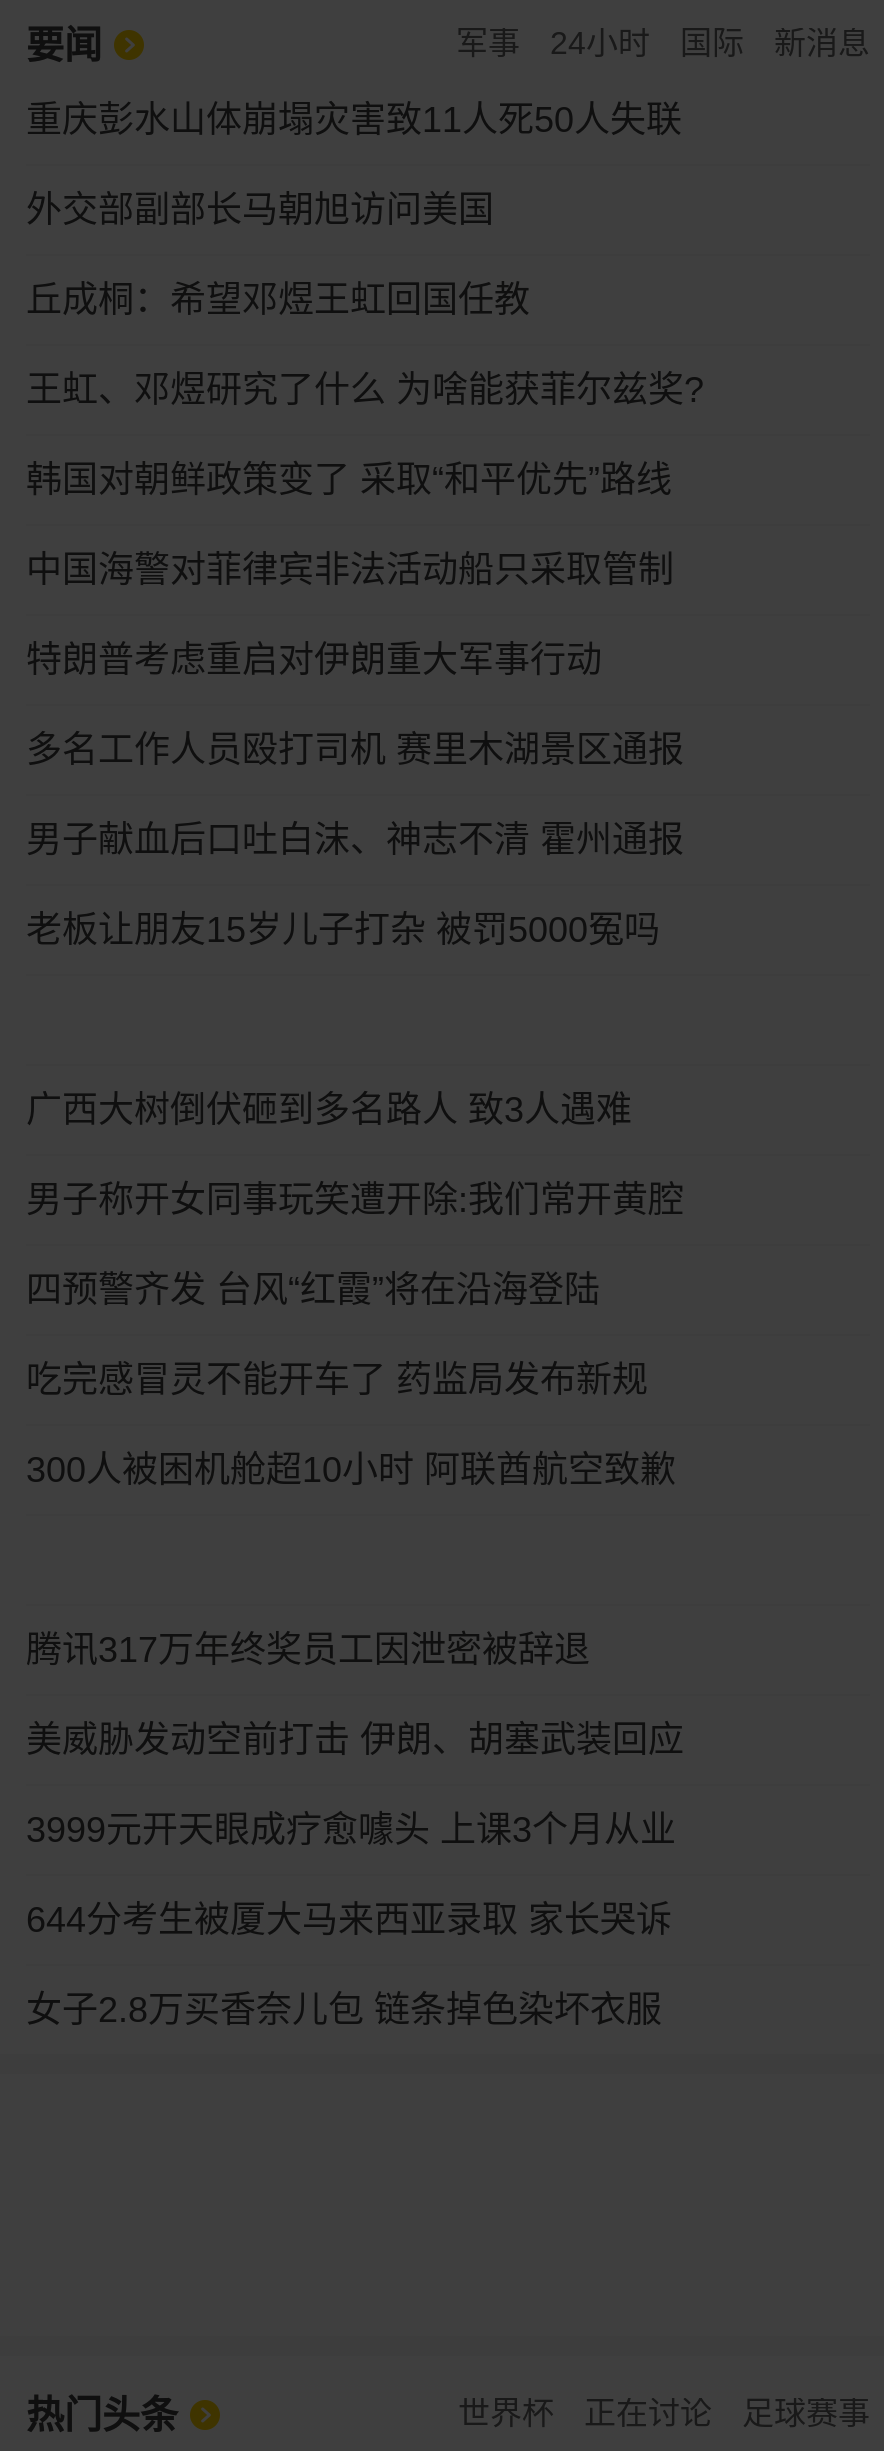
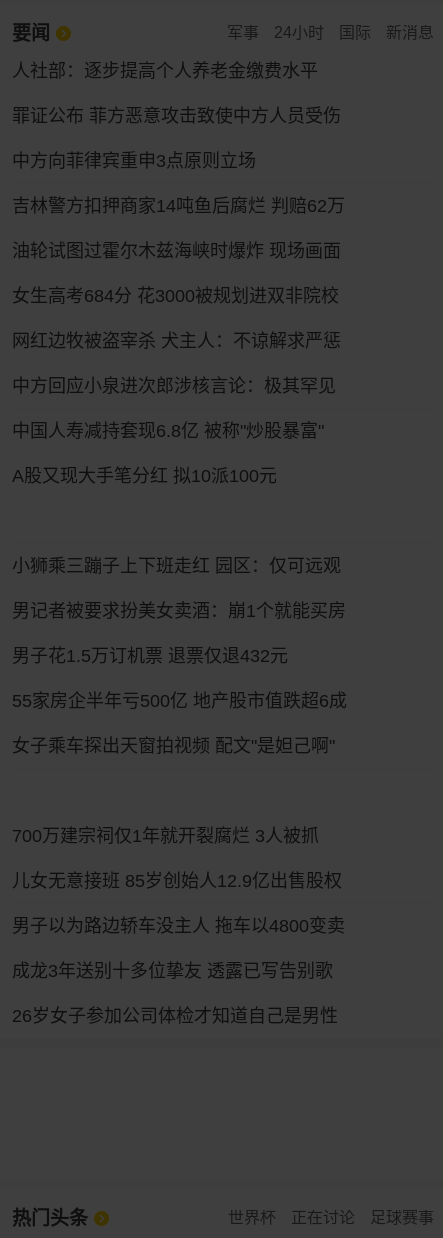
[26,100,682,140] 重庆彭水山体崩塌灾害致11人死50人失联 -> [12,61,318,81] 人社部：逐步提高个人养老金缴费水平
[26,190,494,230] 外交部副部长马朝旭访问美国 -> [12,106,341,126] 罪证公布 菲方恶意攻击致使中方人员受伤
[26,280,530,320] 丘成桐：希望邓煜王虹回国任教 -> [12,151,256,171] 中方向菲律宾重申3点原则立场
[26,370,704,410] 王虹、邓煜研究了什么 为啥能获菲尔兹奖? -> [12,196,345,216] 吉林警方扣押商家14吨鱼后腐烂 判赔62万
[26,460,672,500] 韩国对朝鲜政策变了 采取“和平优先”路线 -> [12,241,341,261] 油轮试图过霍尔木兹海峡时爆炸 现场画面
[26,550,674,590] 中国海警对菲律宾非法活动船只采取管制 -> [12,286,339,306] 女生高考684分 花3000被规划进双非院校
[26,640,602,680] 特朗普考虑重启对伊朗重大军事行动 -> [12,331,341,351] 网红边牧被盗宰杀 犬主人：不谅解求严惩
[26,730,684,770] 多名工作人员殴打司机 赛里木湖景区通报 -> [12,376,336,396] 中方回应小泉进次郎涉核言论：极其罕见
[26,820,684,860] 男子献血后口吐白沫、神志不清 霍州通报 -> [12,421,324,441] 中国人寿减持套现6.8亿 被称"炒股暴富"
[26,910,660,950] 老板让朋友15岁儿子打杂 被罚5000冤吗 -> [12,466,277,486] A股又现大手笔分红 拟10派100元
[26,1090,632,1130] 广西大树倒伏砸到多名路人 致3人遇难 -> [12,556,341,576] 小狮乘三蹦子上下班走红 园区：仅可远观
[26,1180,684,1220] 男子称开女同事玩笑遭开除:我们常开黄腔 -> [12,601,346,621] 男记者被要求扮美女卖酒：崩1个就能买房
[26,1270,600,1310] 四预警齐发 台风“红霞”将在沿海登陆 -> [12,646,288,666] 男子花1.5万订机票 退票仅退432元
[26,1360,648,1400] 吃完感冒灵不能开车了 药监局发布新规 -> [12,691,347,711] 55家房企半年亏500亿 地产股市值跌超6成
[26,1450,676,1490] 300人被困机舱超10小时 阿联酋航空致歉 -> [12,736,335,756] 女子乘车探出天窗拍视频 配文"是妲己啊"
[26,1630,590,1670] 腾讯317万年终奖员工因泄密被辞退 -> [12,826,319,846] 700万建宗祠仅1年就开裂腐烂 3人被抓
[26,1720,684,1760] 美威胁发动空前打击 伊朗、胡塞武装回应 -> [12,871,342,891] 儿女无意接班 85岁创始人12.9亿出售股权
[26,1810,676,1850] 3999元开天眼成疗愈噱头 上课3个月从业 -> [12,916,345,936] 男子以为路边轿车没主人 拖车以4800变卖
[26,1900,672,1940] 644分考生被厦大马来西亚录取 家长哭诉 -> [12,961,333,981] 成龙3年送别十多位挚友 透露已写告别歌
[26,1990,662,2030] 女子2.8万买香奈儿包 链条掉色染坏衣服 -> [12,1006,338,1026] 26岁女子参加公司体检才知道自己是男性

